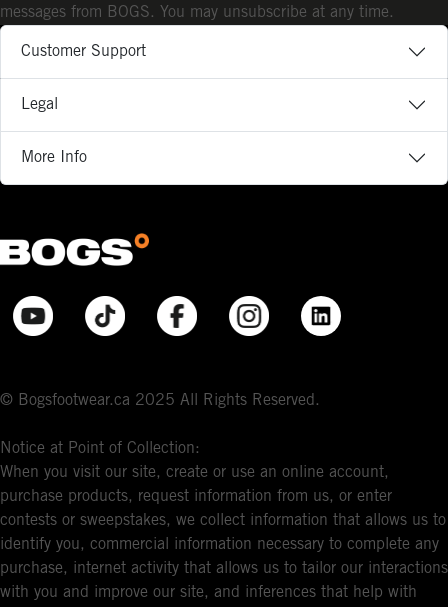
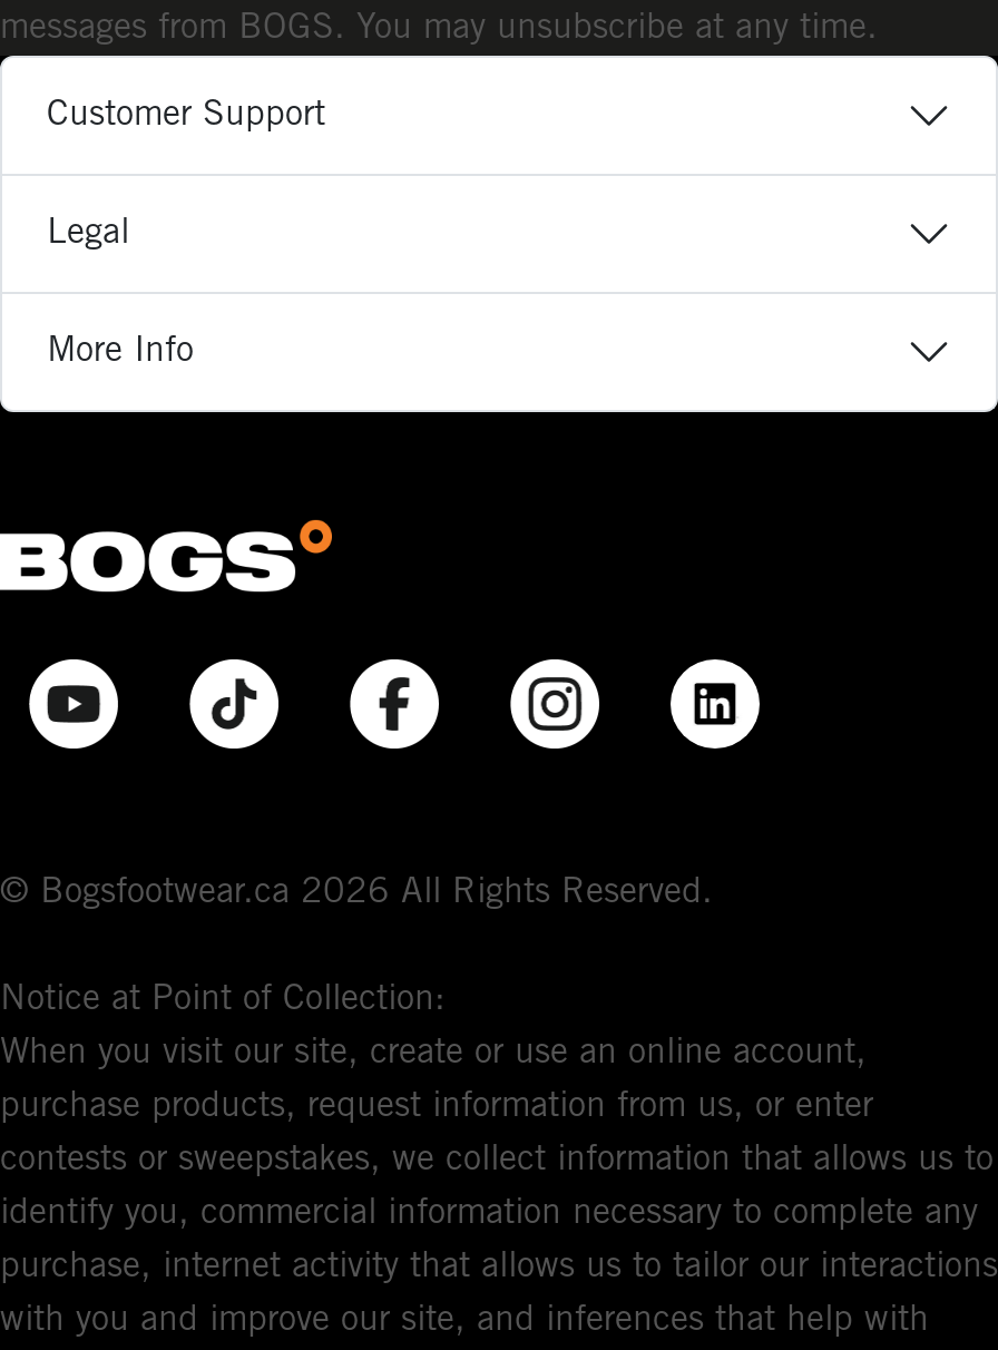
[0,393,320,409] © Bogsfootwear.ca 2025 All Rights Reserved. -> [0,875,713,911] © Bogsfootwear.ca 2026 All Rights Reserved.

